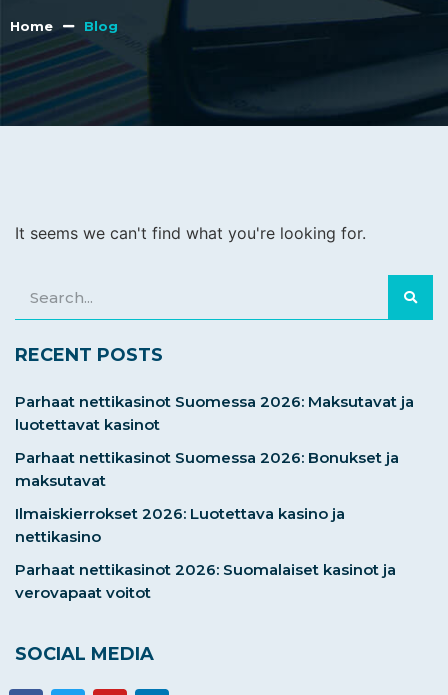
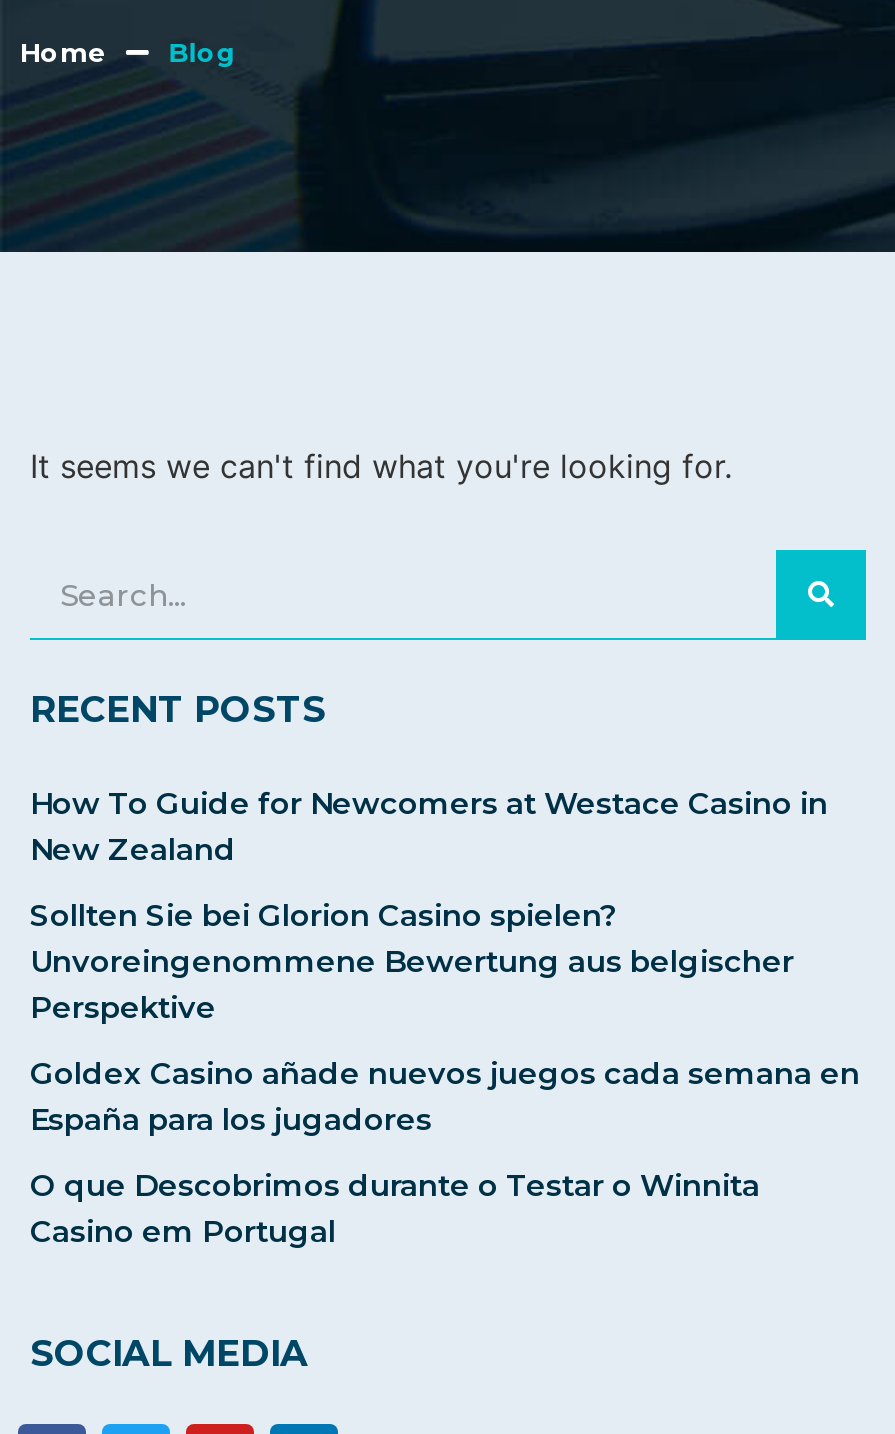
[15,392,414,434] Parhaat nettikasinot Suomessa 2026: Maksutavat ja | luotettavat kasinot -> [30,784,828,868] How To Guide for Newcomers at Westace Casino in | New Zealand
[15,448,399,490] Parhaat nettikasinot Suomessa 2026: Bonukset ja | maksutavat -> [30,896,794,1026] Sollten Sie bei Glorion Casino spielen? | Unvoreingenommene Bewertung aus belgischer | Perspektive
[15,504,345,546] Ilmaiskierrokset 2026: Luotettava kasino ja | nettikasino -> [30,1054,860,1138] Goldex Casino añade nuevos juegos cada semana en | España para los jugadores
[15,560,396,602] Parhaat nettikasinot 2026: Suomalaiset kasinot ja | verovapaat voitot -> [30,1166,760,1250] O que Descobrimos durante o Testar o Winnita | Casino em Portugal

